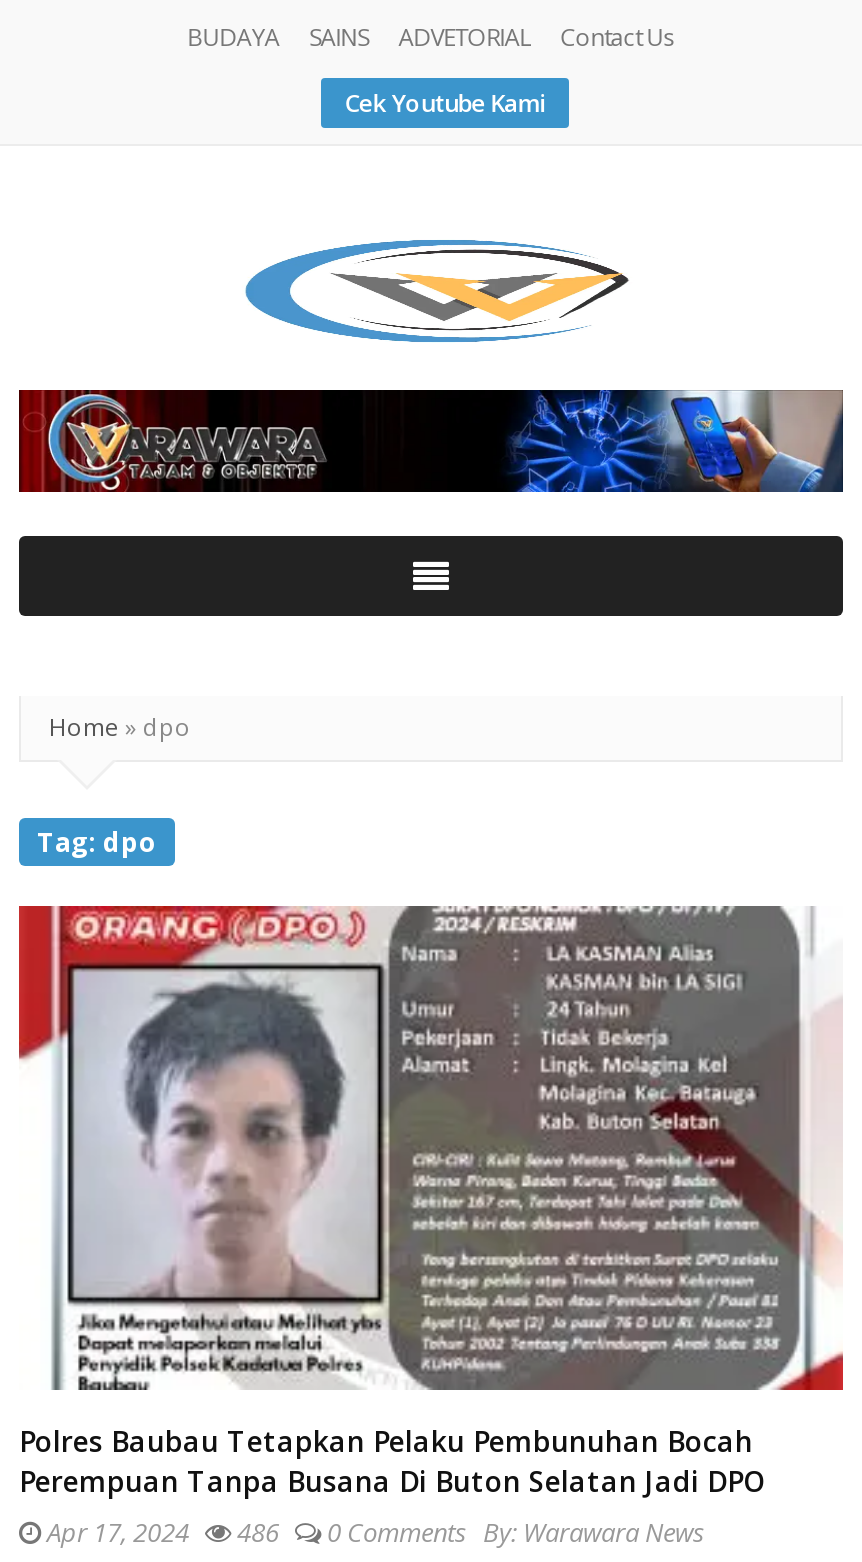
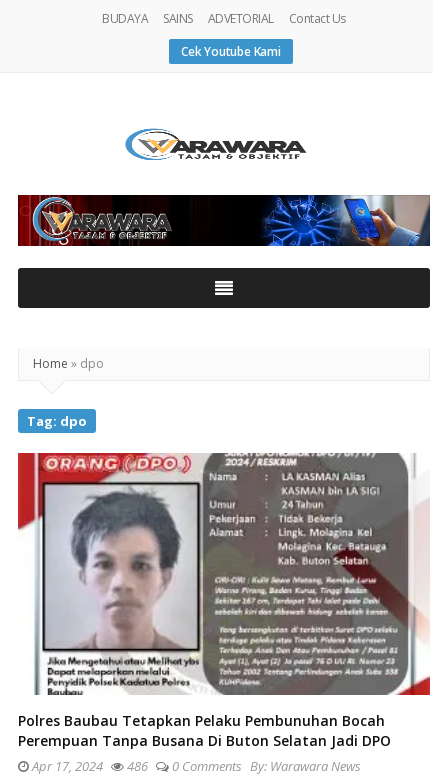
[233,238,629,344] [image] -> [124,120,322,171] [image]

